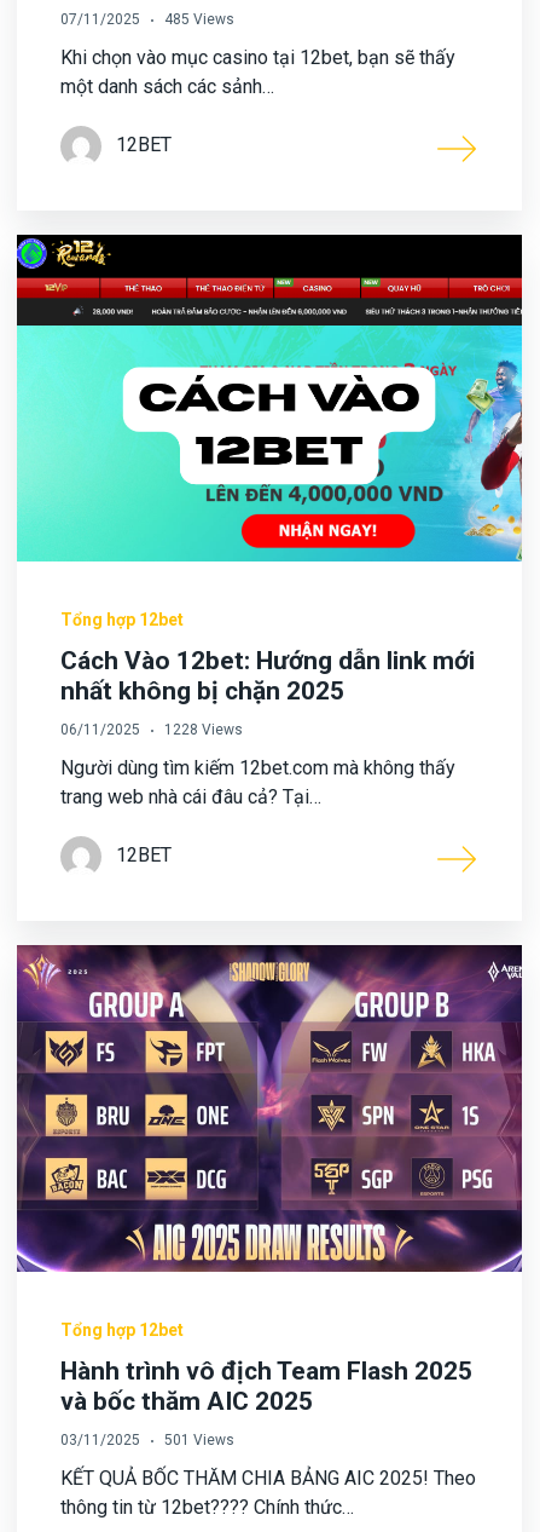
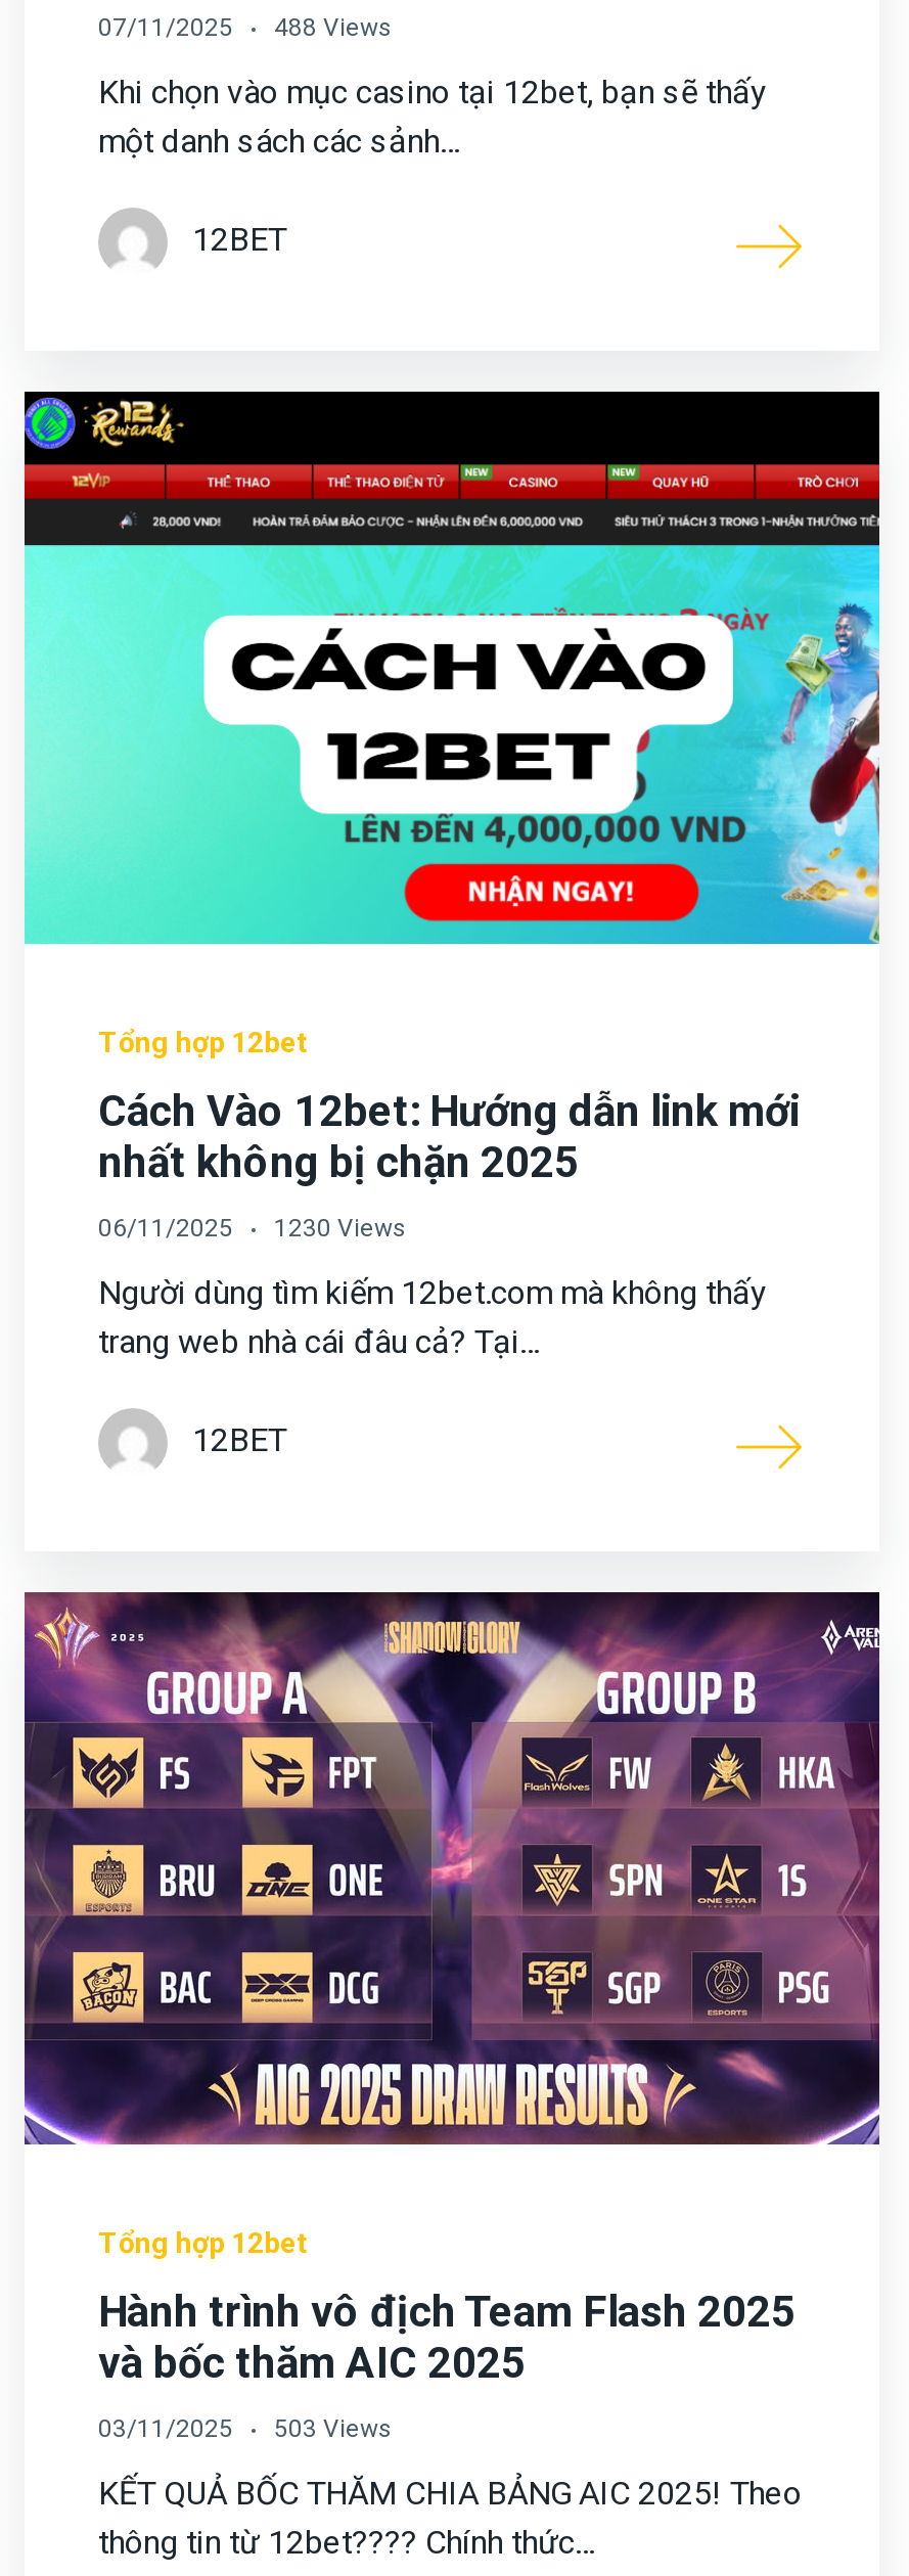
[60,11,234,28] 07/11/2025 485 Views -> [98,13,393,42] 07/11/2025 488 Views
[60,721,243,738] 06/11/2025 1228 Views -> [98,1214,407,1243] 06/11/2025 1230 Views
[60,1432,234,1449] 03/11/2025 501 Views -> [98,2415,393,2443] 03/11/2025 503 Views

